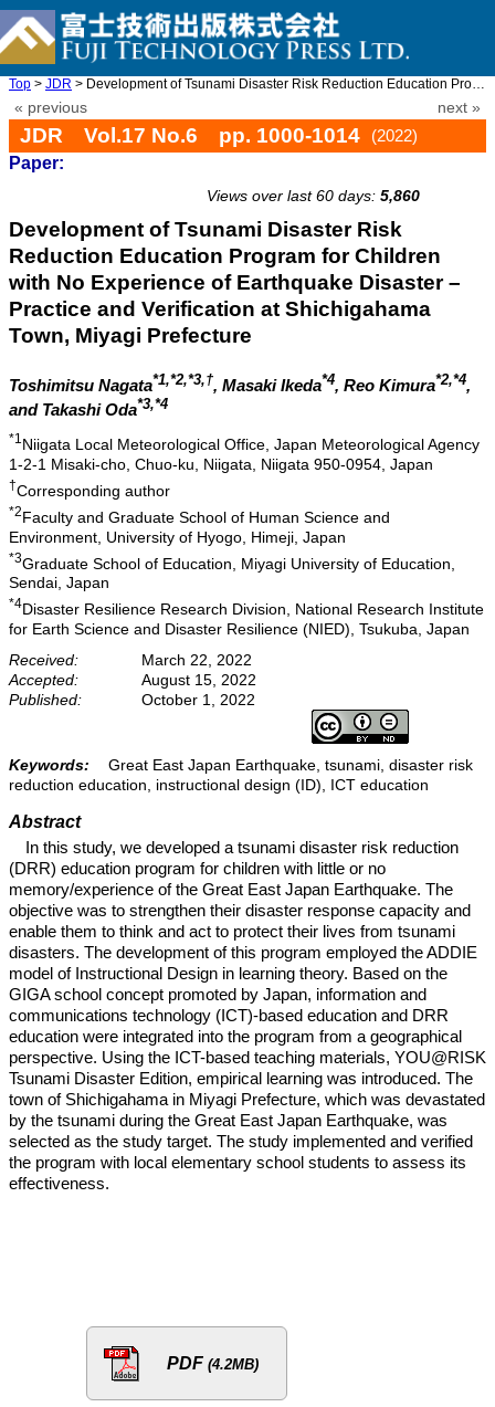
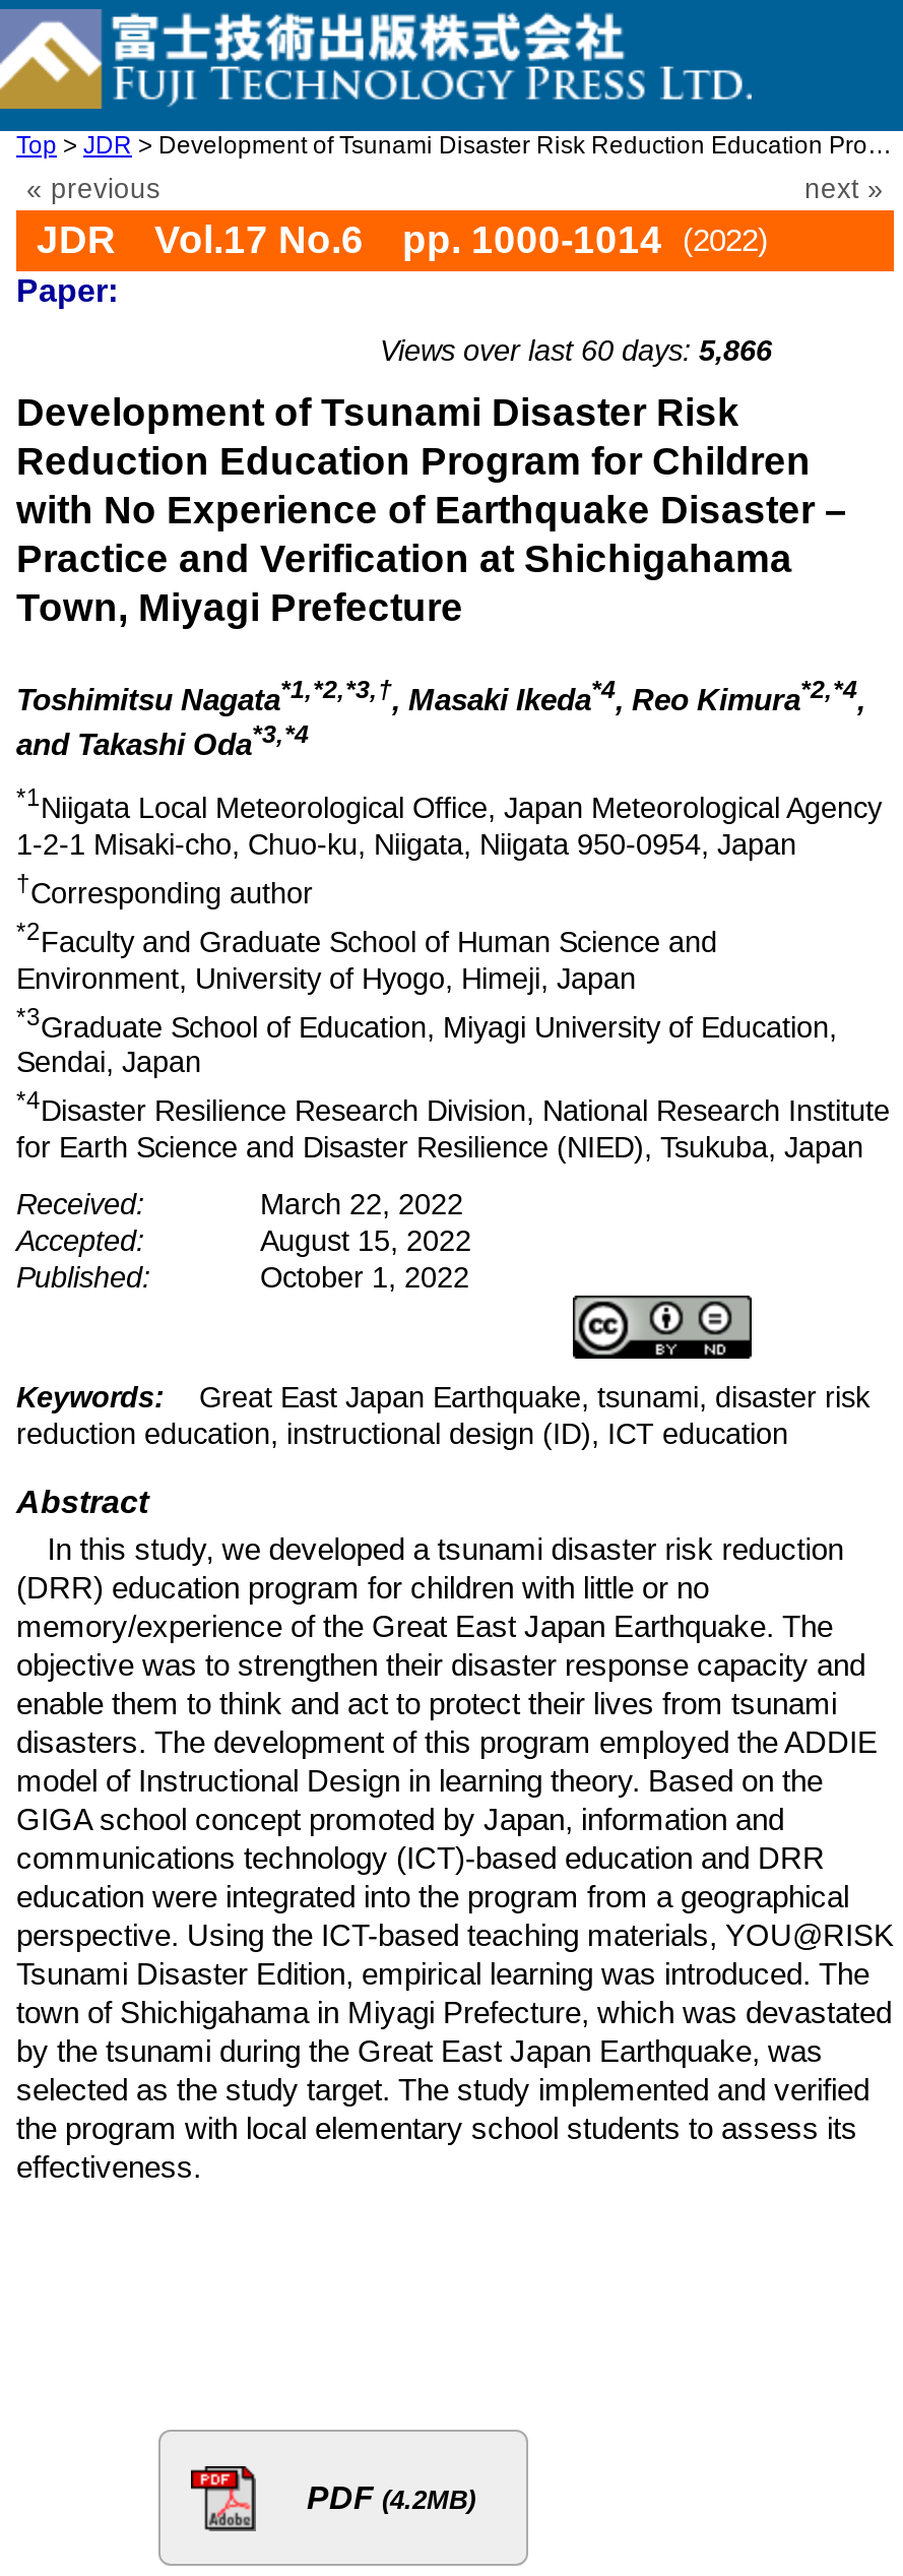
[207,187,420,204] Views over last 60 days: 5,860 -> [380,334,772,367] Views over last 60 days: 5,866

